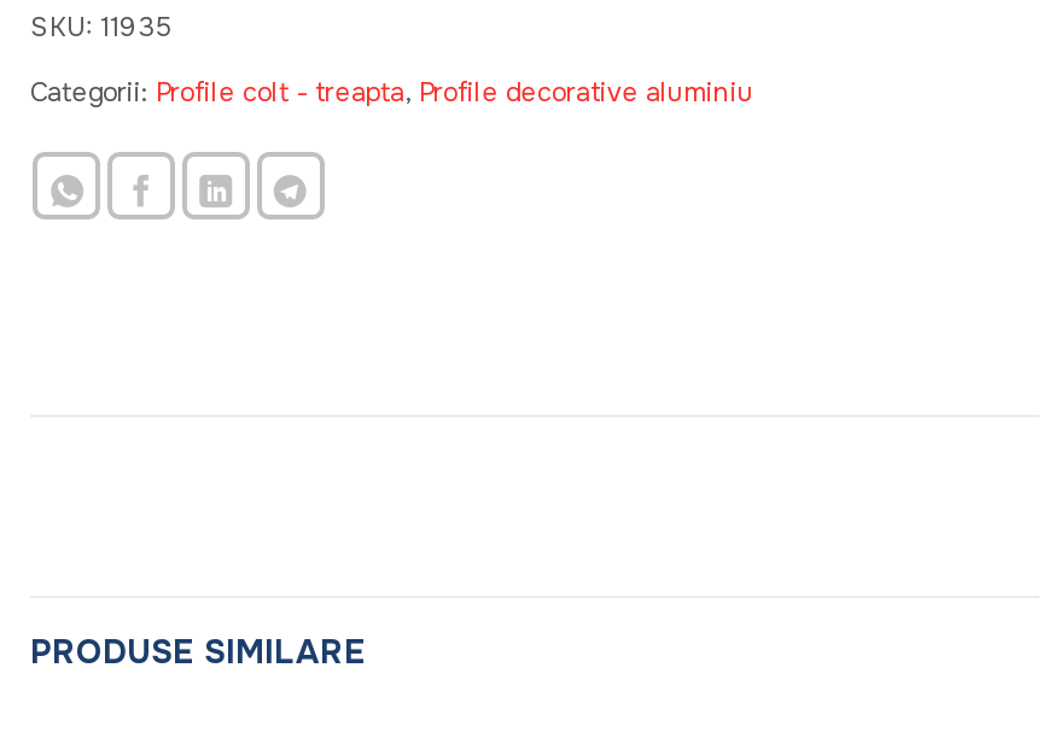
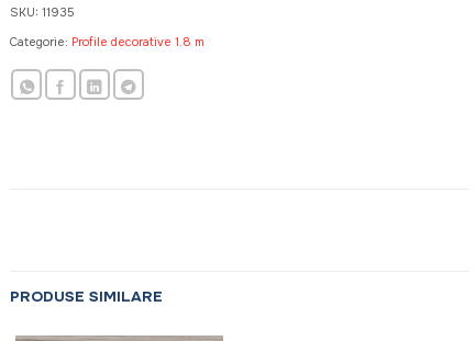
[30,75,754,109] Categorii: Profile colt - treapta, Profile decorative aluminiu -> [10,34,204,50] Categorie: Profile decorative 1.8 m

